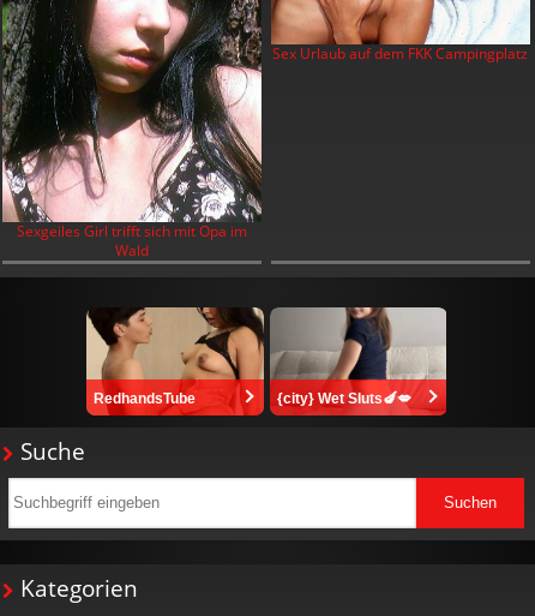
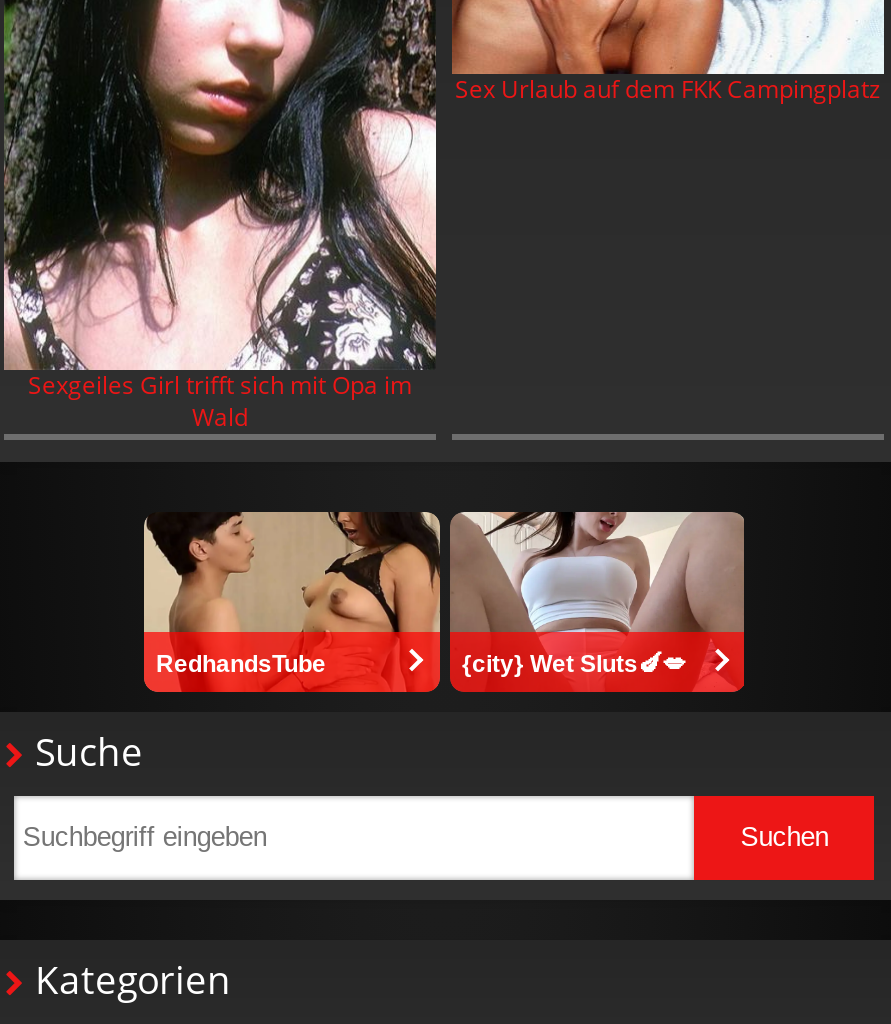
[273,306,447,400] [image] -> [458,510,744,664] [image]

